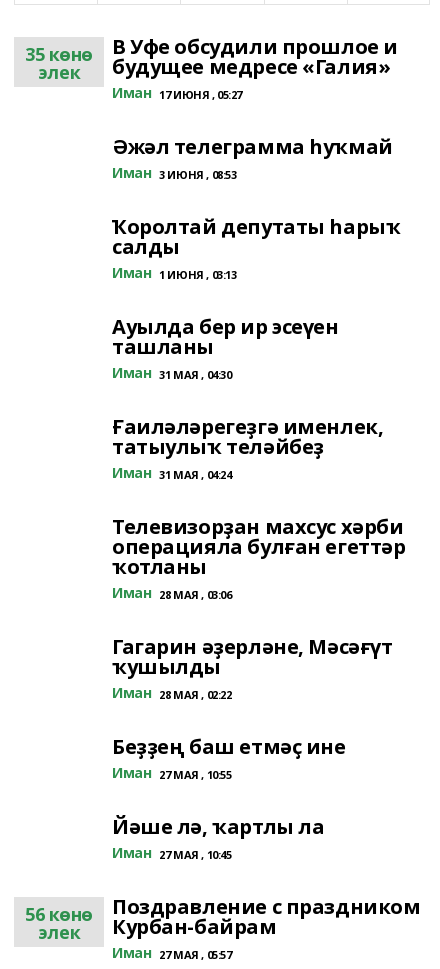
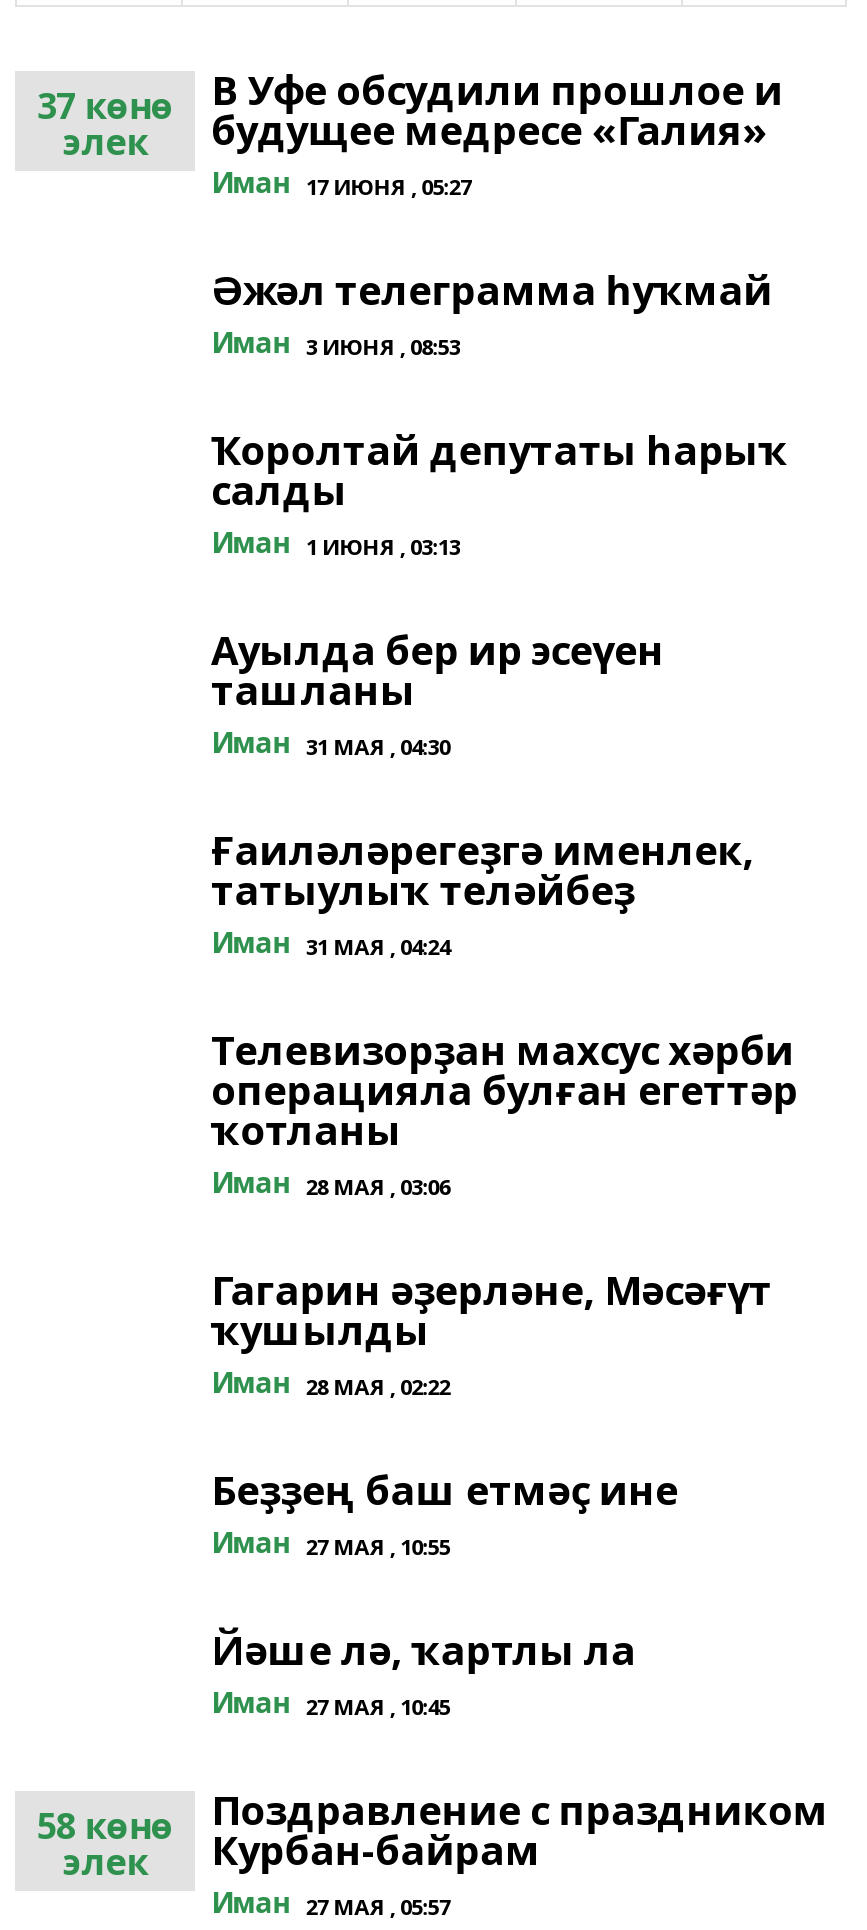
[25,33,398,84] 35 көнө элек В Уфе обсудили прошлое и будущее медресе «Галия» -> [37,63,783,165] 37 көнө элек В Уфе обсудили прошлое и будущее медресе «Галия»
[25,893,420,944] 56 көнө элек Поздравление с праздником Курбан-байрам -> [37,1783,828,1885] 58 көнө элек Поздравление с праздником Курбан-байрам

